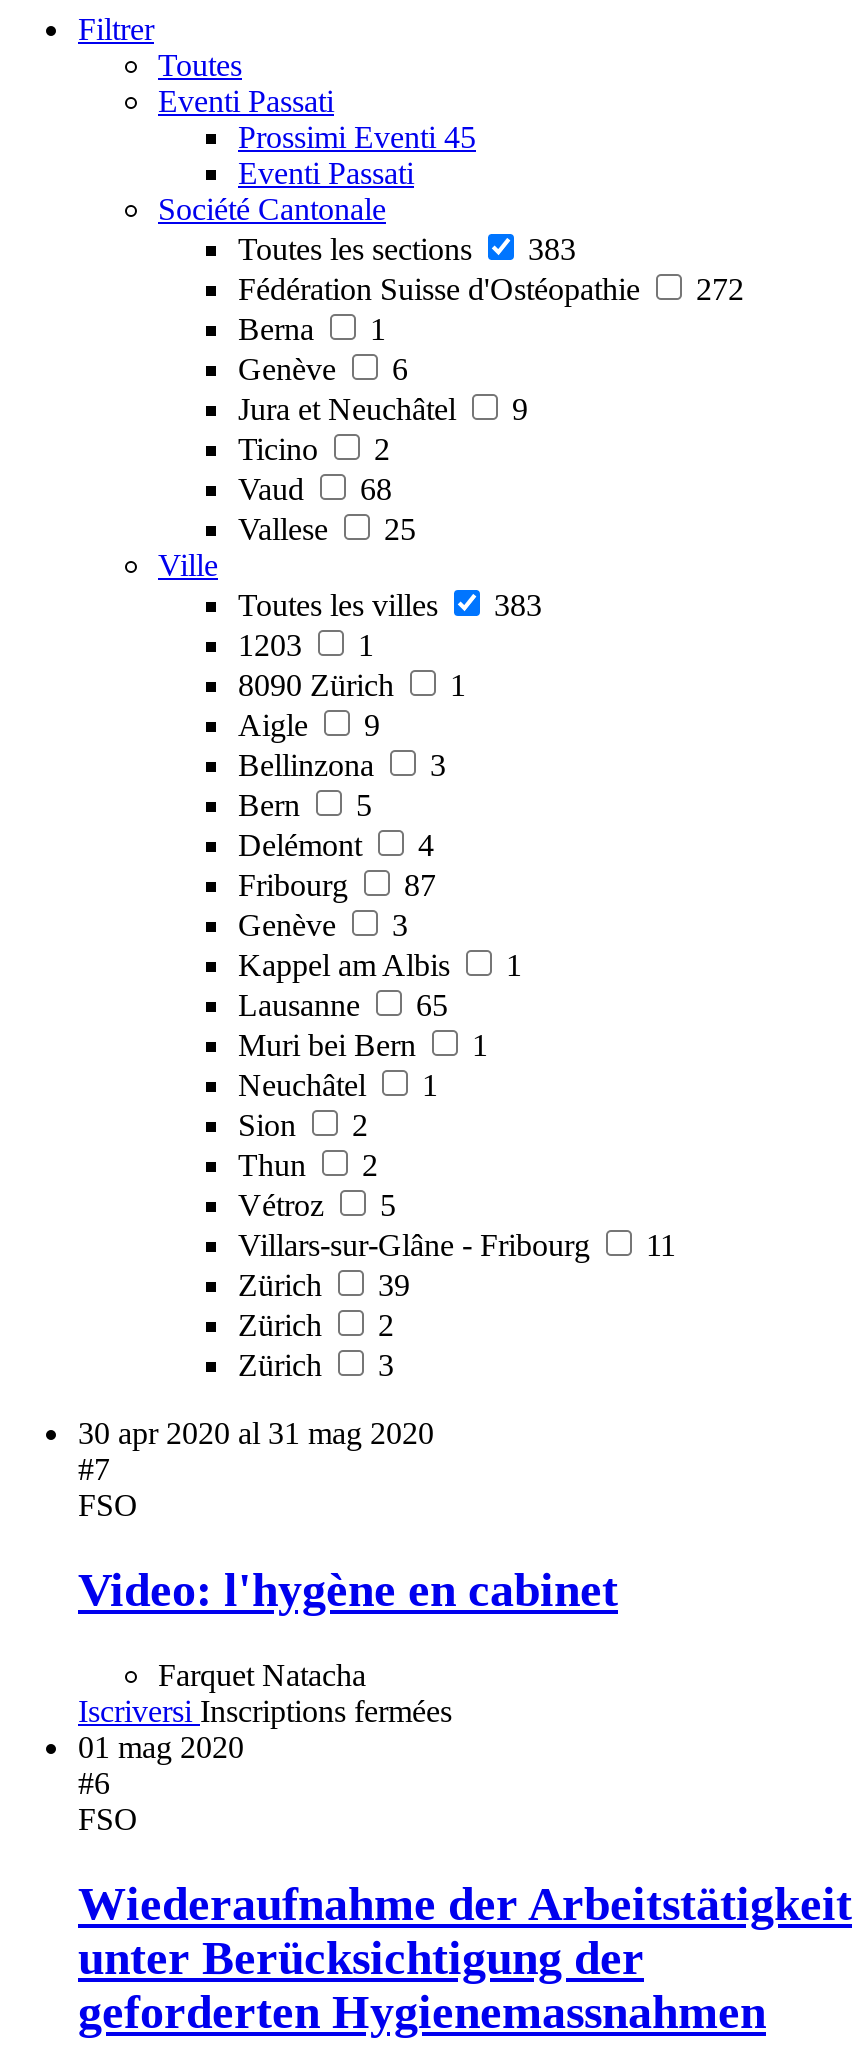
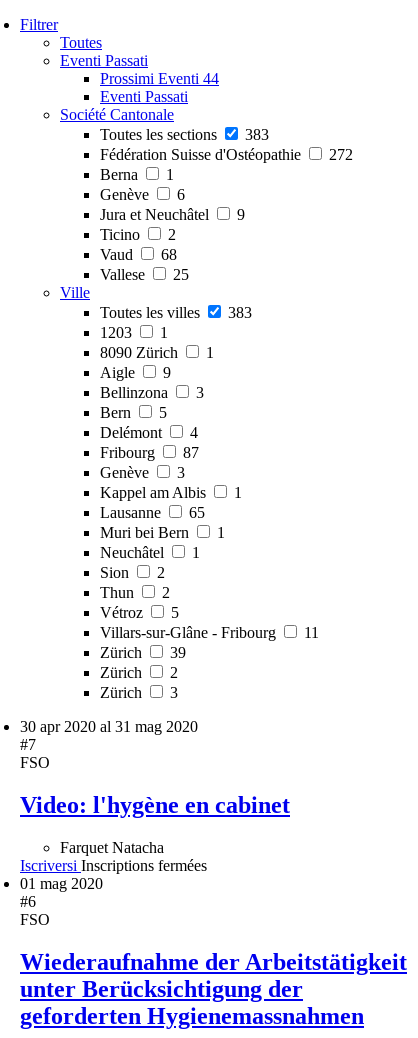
[238,120,476,154] Prossimi Eventi 45 -> [100,70,219,87] Prossimi Eventi 44

